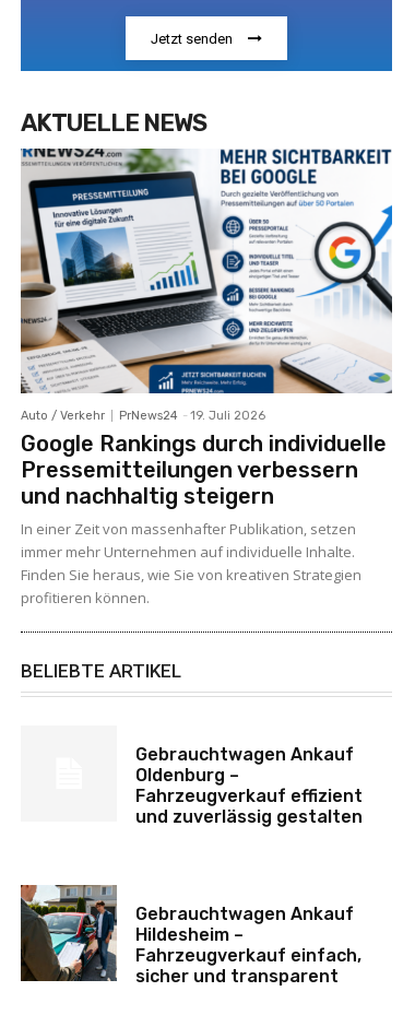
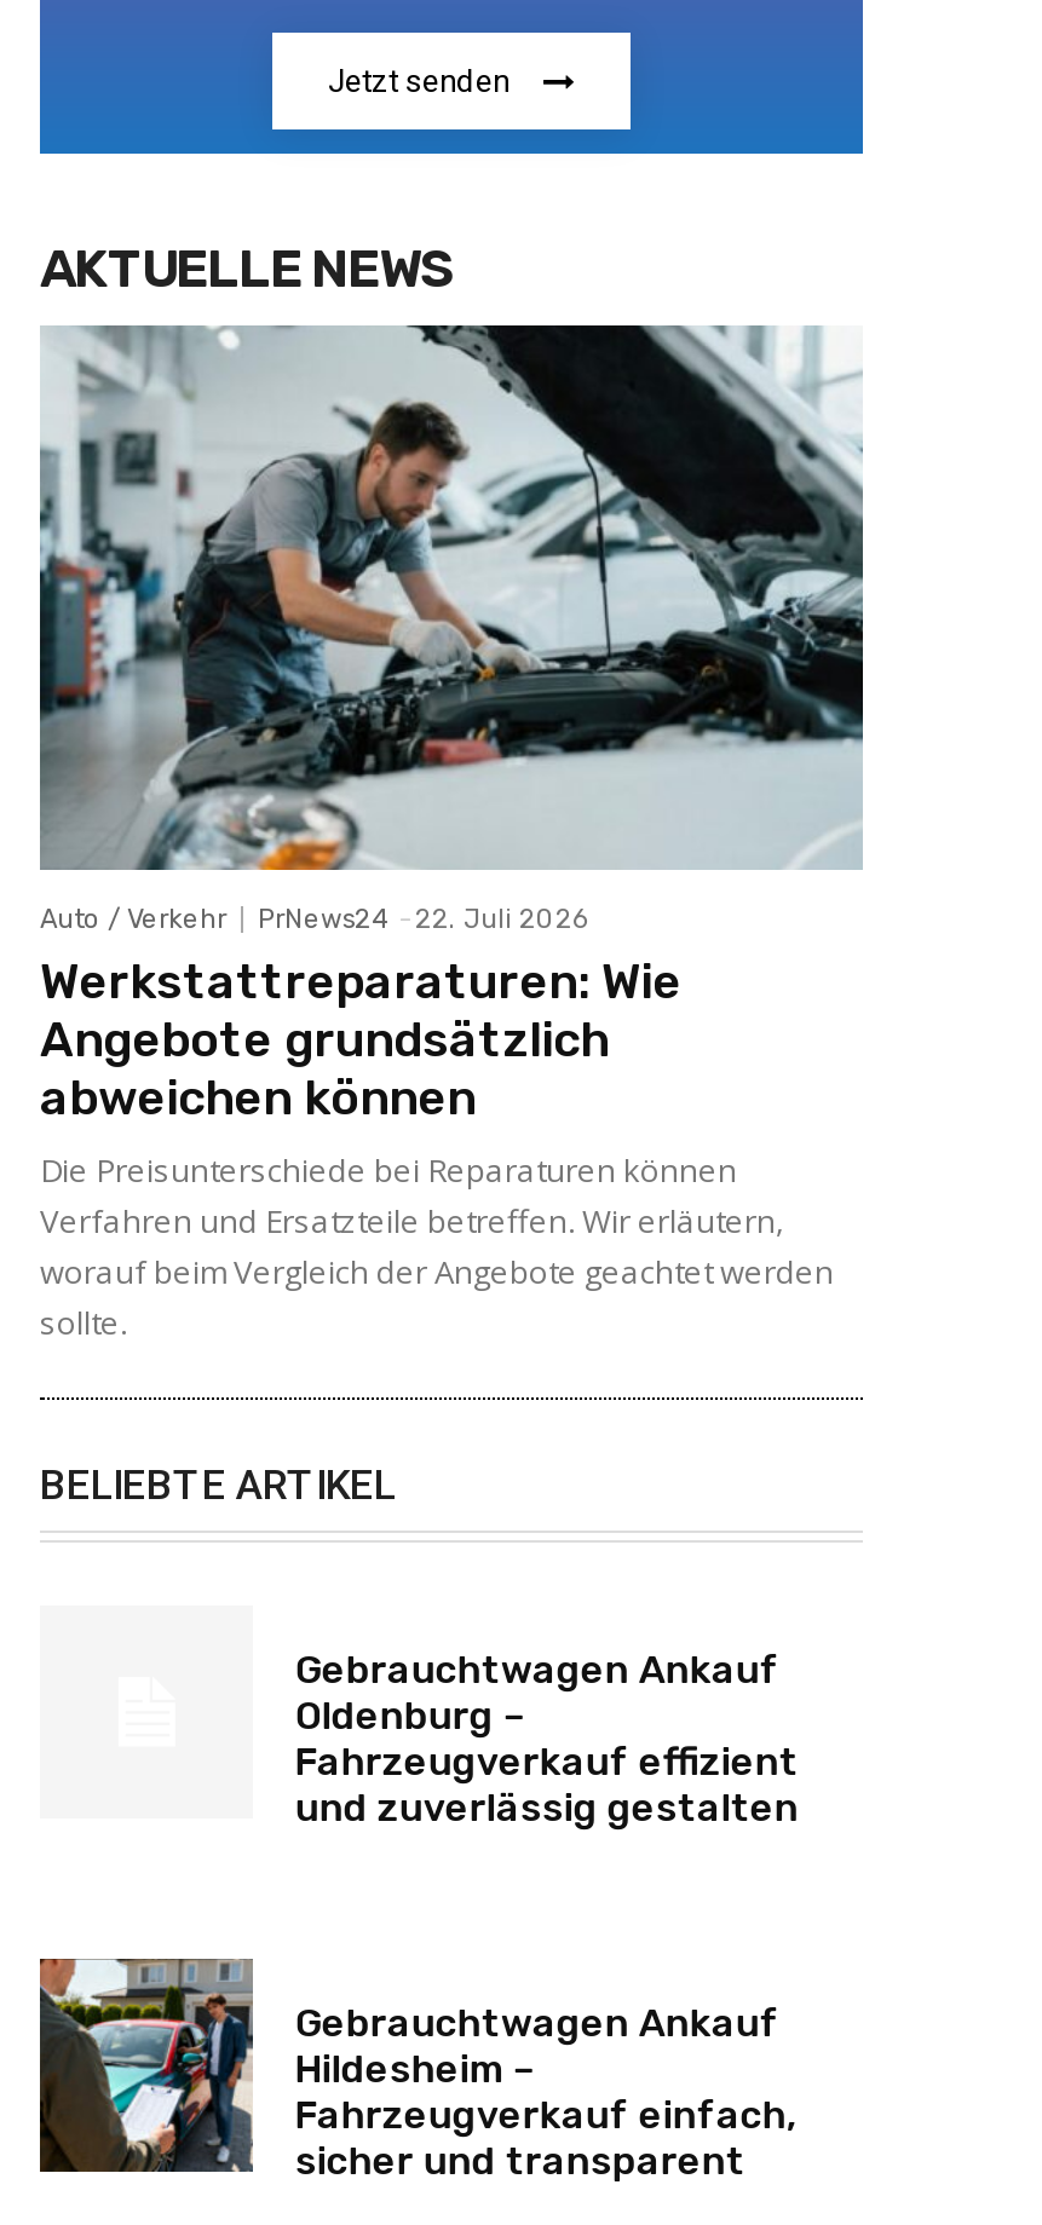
[20,147,393,607] [image] | PrNews24 - 19. Juli 2026 | Google Rankings durch individuelle | Pressemitteilungen verbessern | und nachhaltig steigern | In einer Zeit von massenhafter Publikation, setzen | immer mehr Unternehmen auf individuelle Inhalte. | Finden Sie heraus, wie Sie von kreativen Strategien | profitieren können. -> [38,323,865,1344] [image] | PrNews24 - 22. Juli 2026 | Werkstattreparaturen: Wie | Angebote grundsätzlich | abweichen können | Die Preisunterschiede bei Reparaturen können | Verfahren und Ersatzteile betreffen. Wir erläutern, | worauf beim Vergleich der Angebote geachtet werden | sollte.

